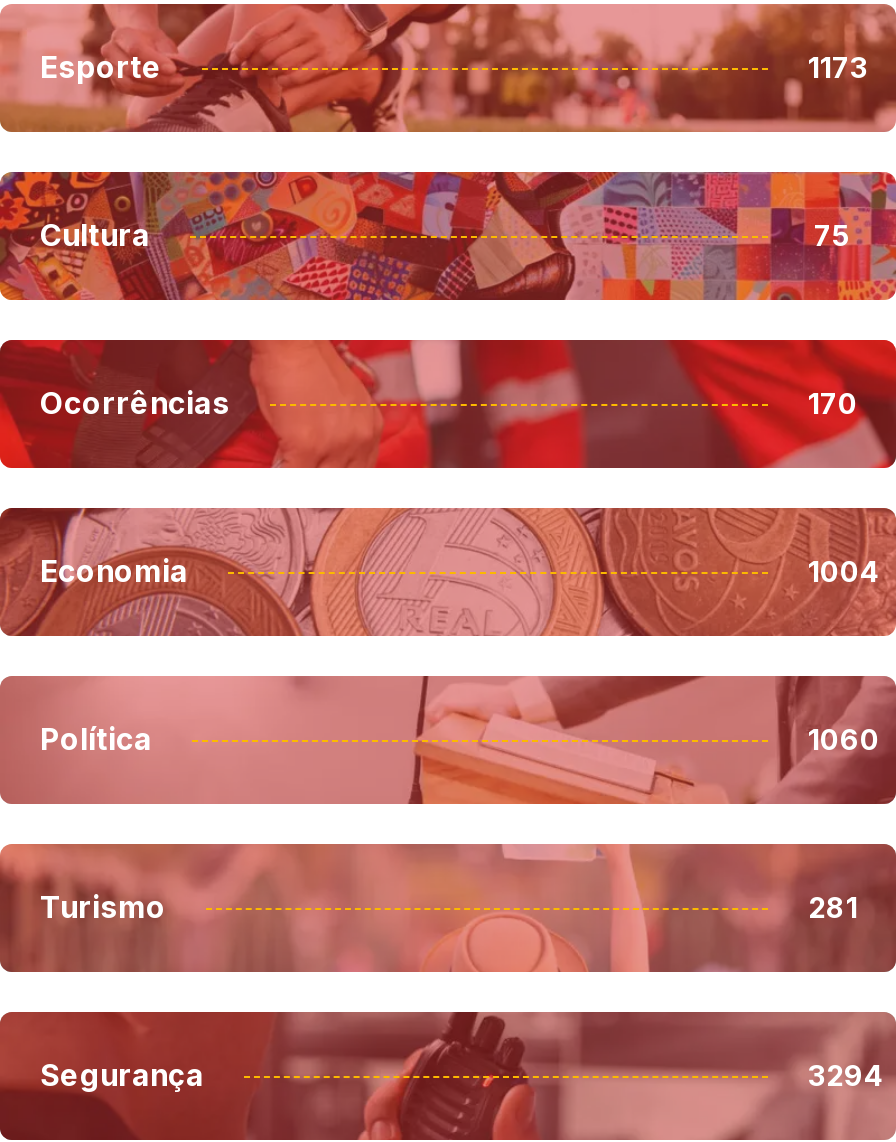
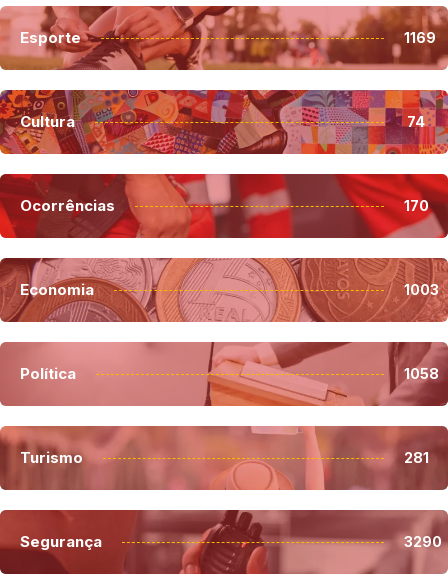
[808,50,868,84] 1173 -> [404,29,436,46] 1169
[814,218,850,252] 75 -> [407,113,425,130] 74
[808,554,880,588] 1004 -> [404,281,439,298] 1003
[808,722,880,756] 1060 -> [404,365,439,382] 1058
[808,1058,884,1092] 3294 -> [404,533,442,550] 3290

